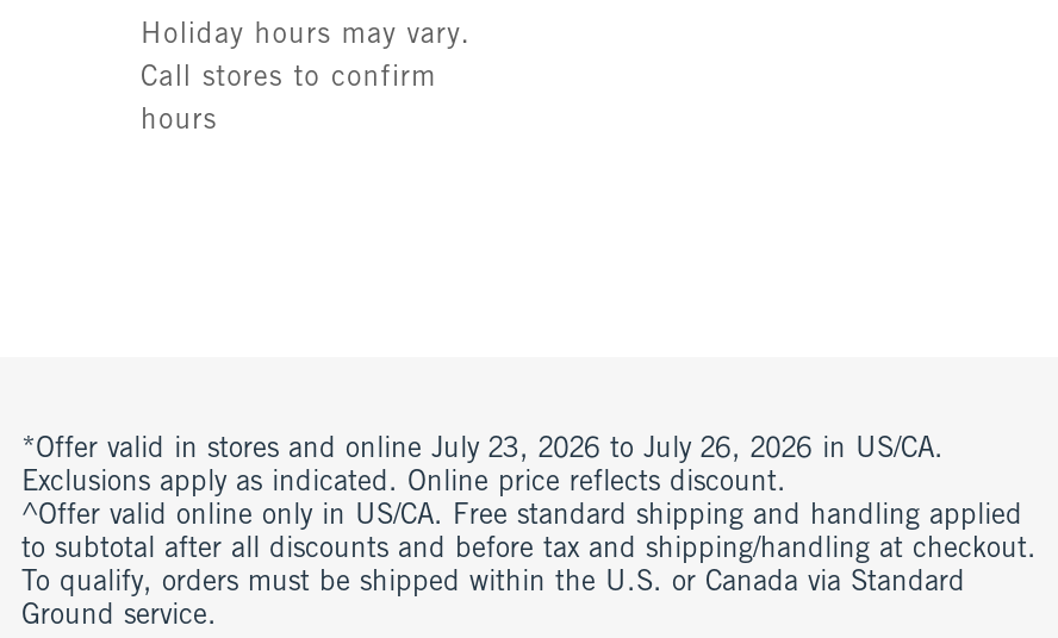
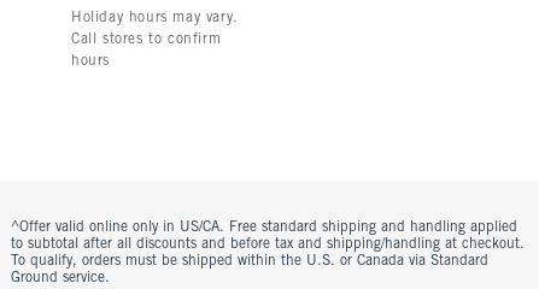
[21,436,944,498] *Offer valid in stores and online July 23, 2026 to July 26, 2026 in US/CA. | Exclusions apply as indicated. Online price reflects discount. -> none

